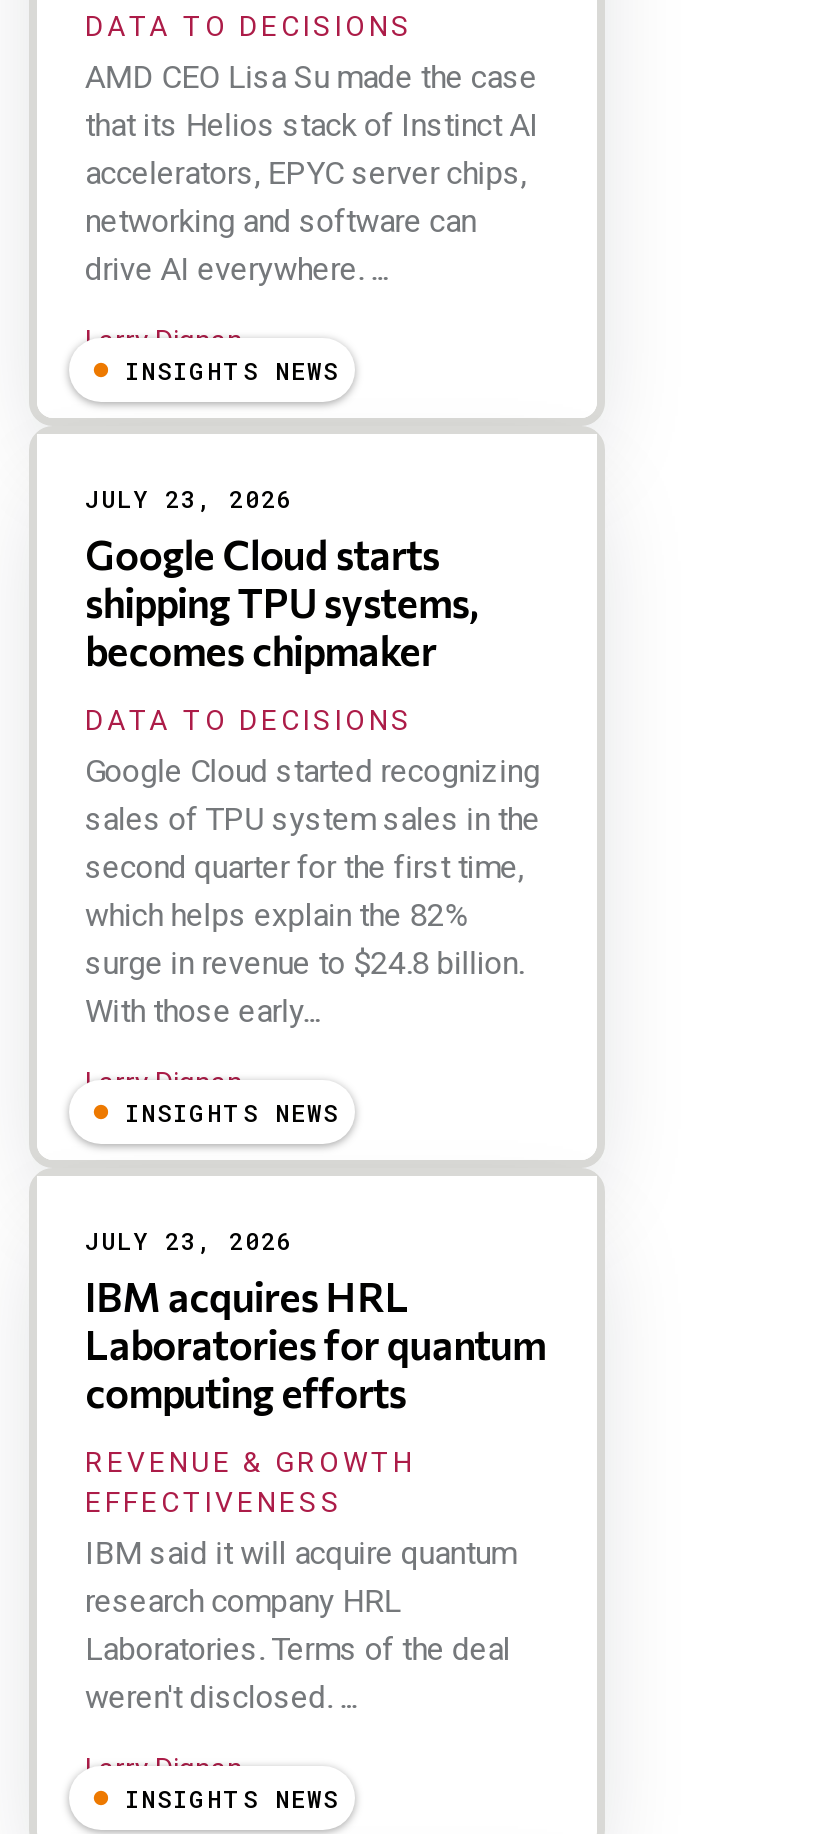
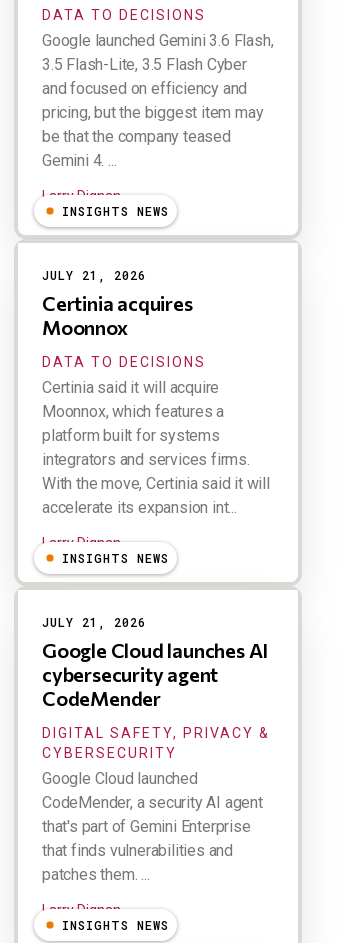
[85,59,539,289] AMD CEO Lisa Su made the case | that its Helios stack of Instinct AI | accelerators, EPYC server chips, | networking and software can | drive AI everywhere. ... -> [42,31,273,170] Google launched Gemini 3.6 Flash, | 3.5 Flash-Lite, 3.5 Flash Cyber | and focused on efficiency and | pricing, but the biggest item may | be that the company teased | Gemini 4. ...
[85,483,477,675] JULY 23, 2026 | Google Cloud starts | shipping TPU systems, | becomes chipmaker -> [42,267,193,339] JULY 21, 2026 | Certinia acquires | Moonnox
[85,753,540,1031] Google Cloud started recognizing | sales of TPU system sales in the | second quarter for the first time, | which helps explain the 82% | surge in revenue to $24.8 billion. | With those early... -> [42,378,270,517] Certinia said it will acquire | Moonnox, which features a | platform built for systems | integrators and services firms. | With the move, Certinia said it will | accelerate its expansion int...
[85,1225,545,1417] JULY 23, 2026 | IBM acquires HRL | Laboratories for quantum | computing efforts -> [42,614,268,710] JULY 21, 2026 | Google Cloud launches AI | cybersecurity agent | CodeMender
[85,1447,516,1717] REVENUE & GROWTH | EFFECTIVENESS | IBM said it will acquire quantum | research company HRL | Laboratories. Terms of the deal | weren't disclosed. ... -> [42,725,270,884] DIGITAL SAFETY, PRIVACY & | CYBERSECURITY | Google Cloud launched | CodeMender, a security AI agent | that's part of Gemini Enterprise | that finds vulnerabilities and | patches them. ...

